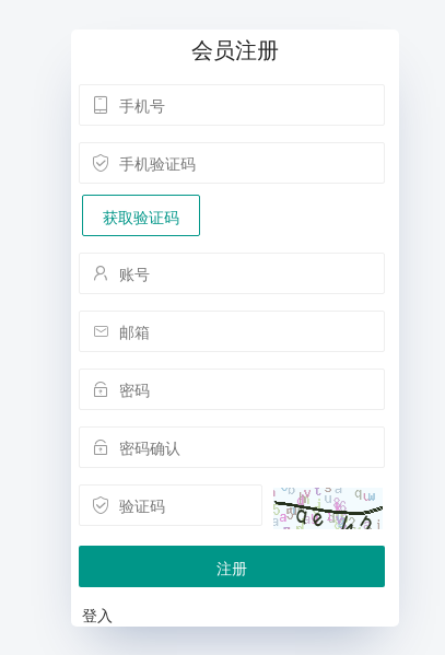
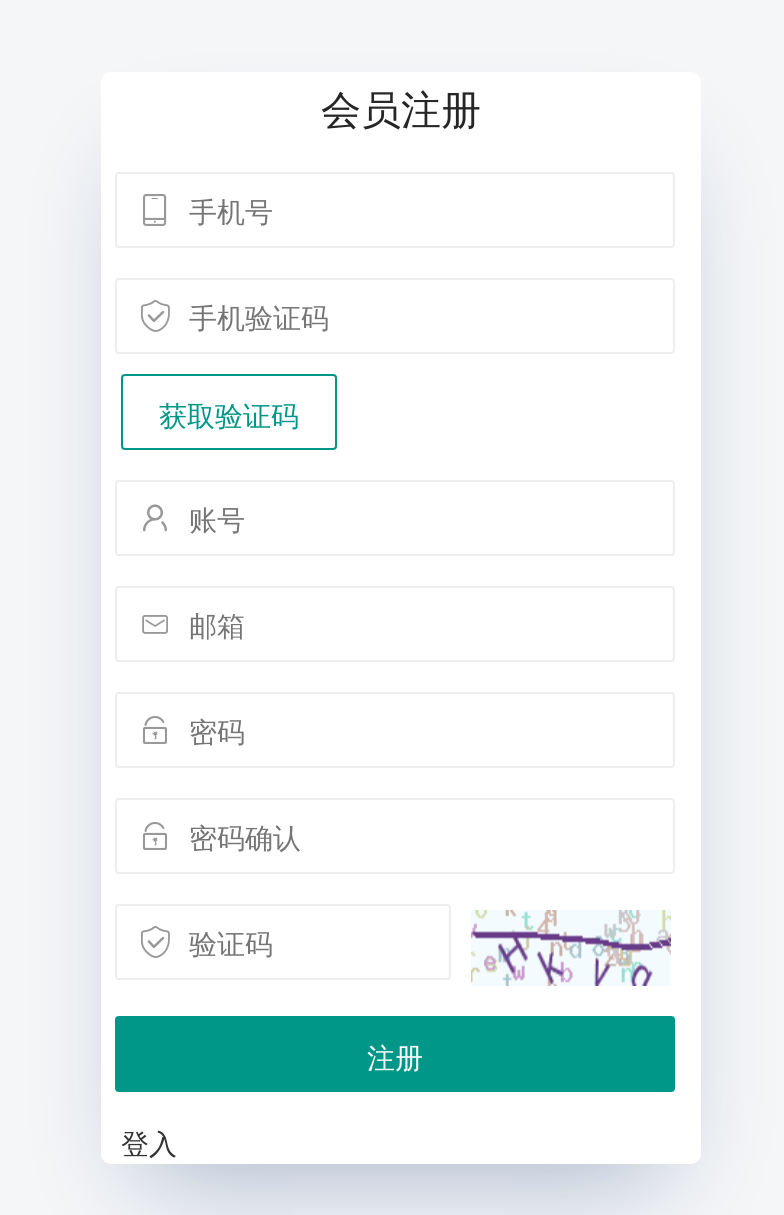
[273,488,383,530] [image] -> [471,912,671,986] [image]

